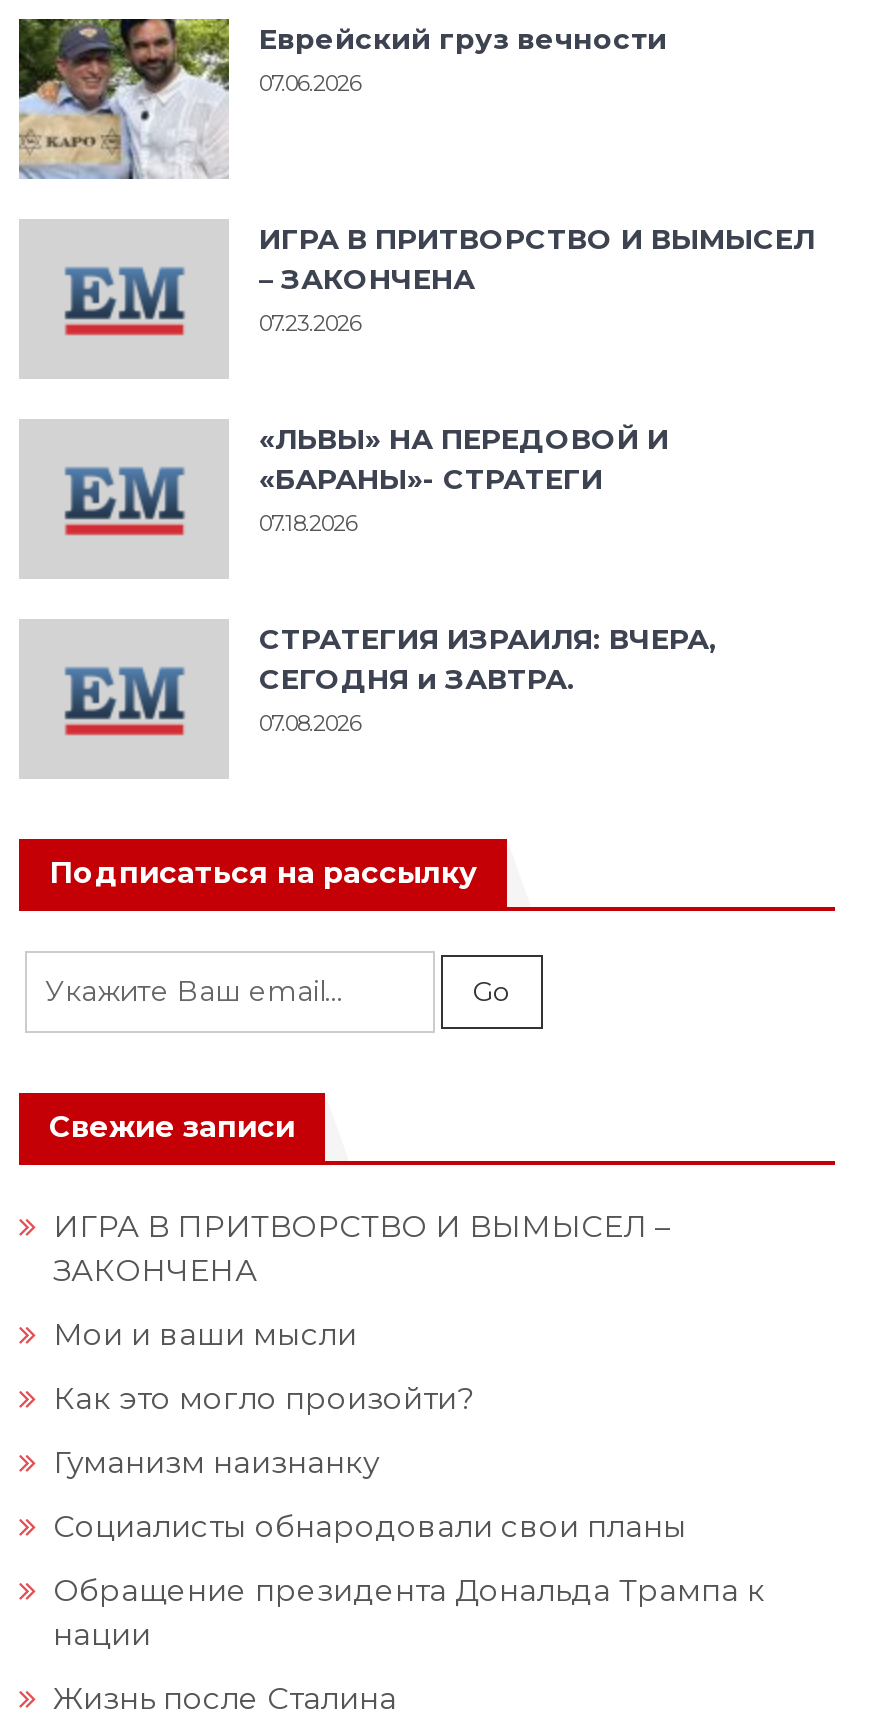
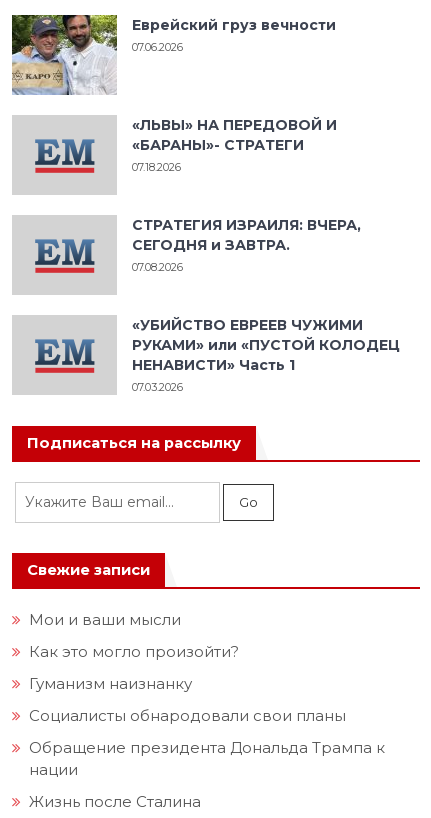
[259,220,815,336] ИГРА В ПРИТВОРСТВО И ВЫМЫСЕЛ | – ЗАКОНЧЕНА | 07.23.2026 -> none
moved [259,420,717,736] -> [132,116,361,274]: «ЛЬВЫ» НА ПЕРЕДОВОЙ И | «БАРАНЫ»- СТРАТЕГИ | 07.18.2026 | СТРАТЕГИЯ ИЗРАИЛЯ: ВЧЕРА, | СЕГОДНЯ и ЗАВТРА. | 07.08.2026
none -> [132,316,400,394] «УБИЙСТВО ЕВРЕЕВ ЧУЖИМИ | РУКАМИ» или «ПУСТОЙ КОЛОДЕЦ | НЕНАВИСТИ» Часть 1 | 07.03.2026
[53,1206,671,1288] ИГРА В ПРИТВОРСТВО И ВЫМЫСЕЛ – | ЗАКОНЧЕНА -> none

